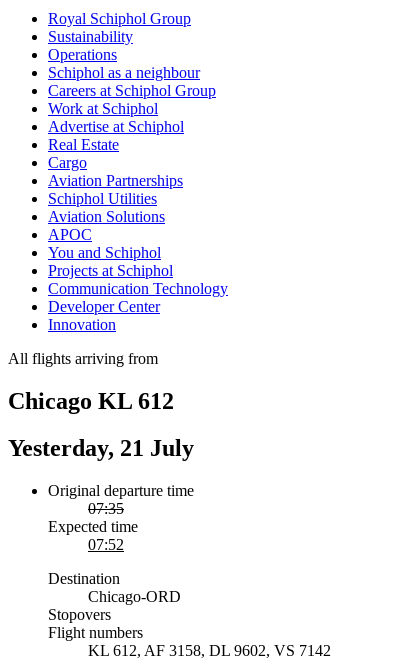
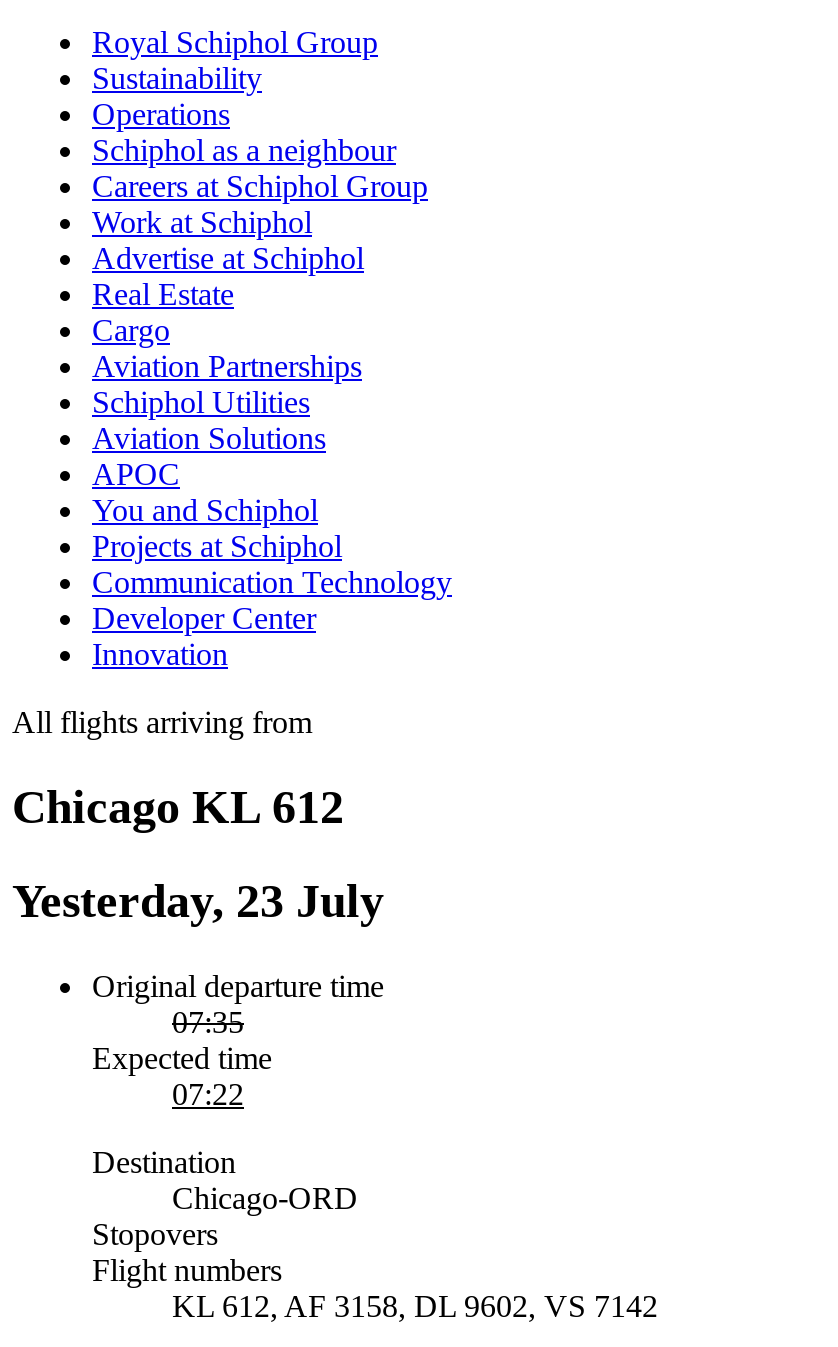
[8,435,194,461] Yesterday, 21 July -> [12,875,384,927] Yesterday, 23 July
[88,536,124,553] 07:52 -> [172,1076,244,1110] 07:22

